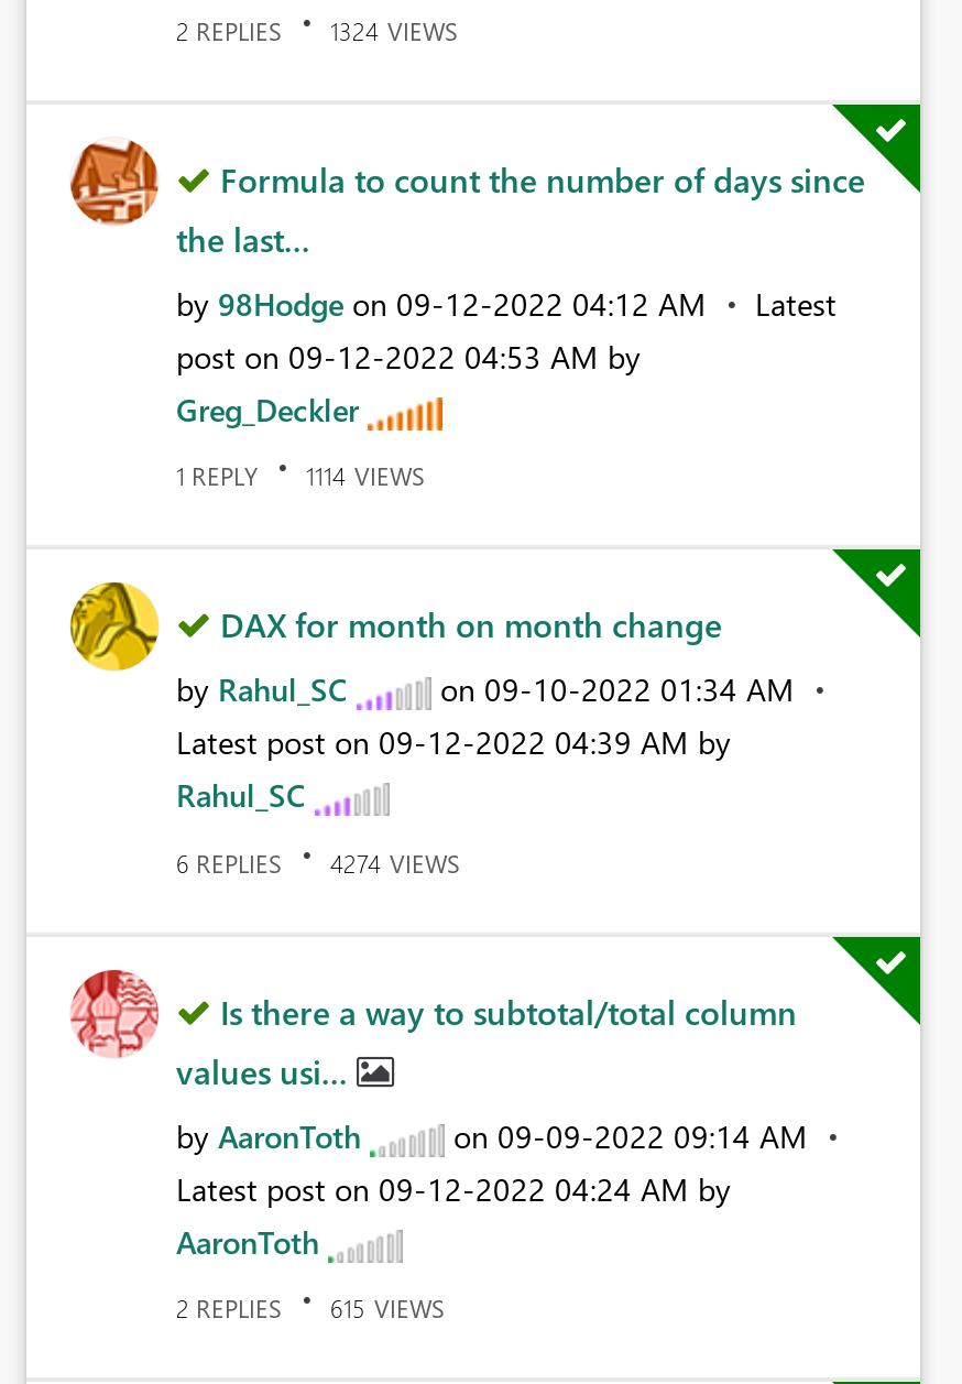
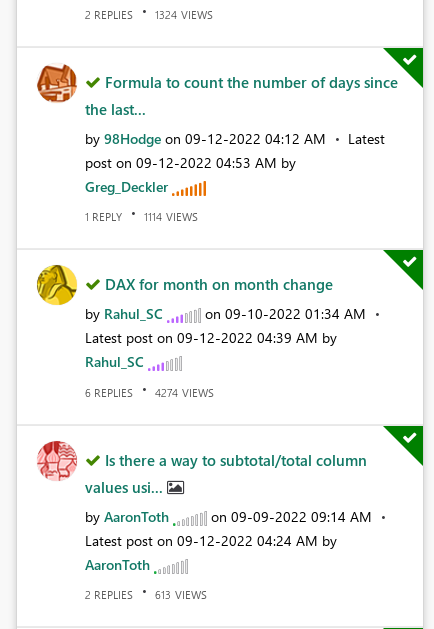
[176,1292,445,1325] 2 REPLIES 615 VIEWS -> [85,587,207,602] 2 REPLIES 613 VIEWS

